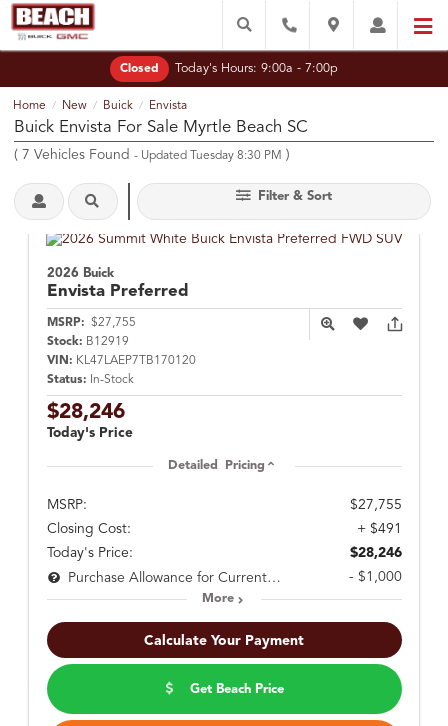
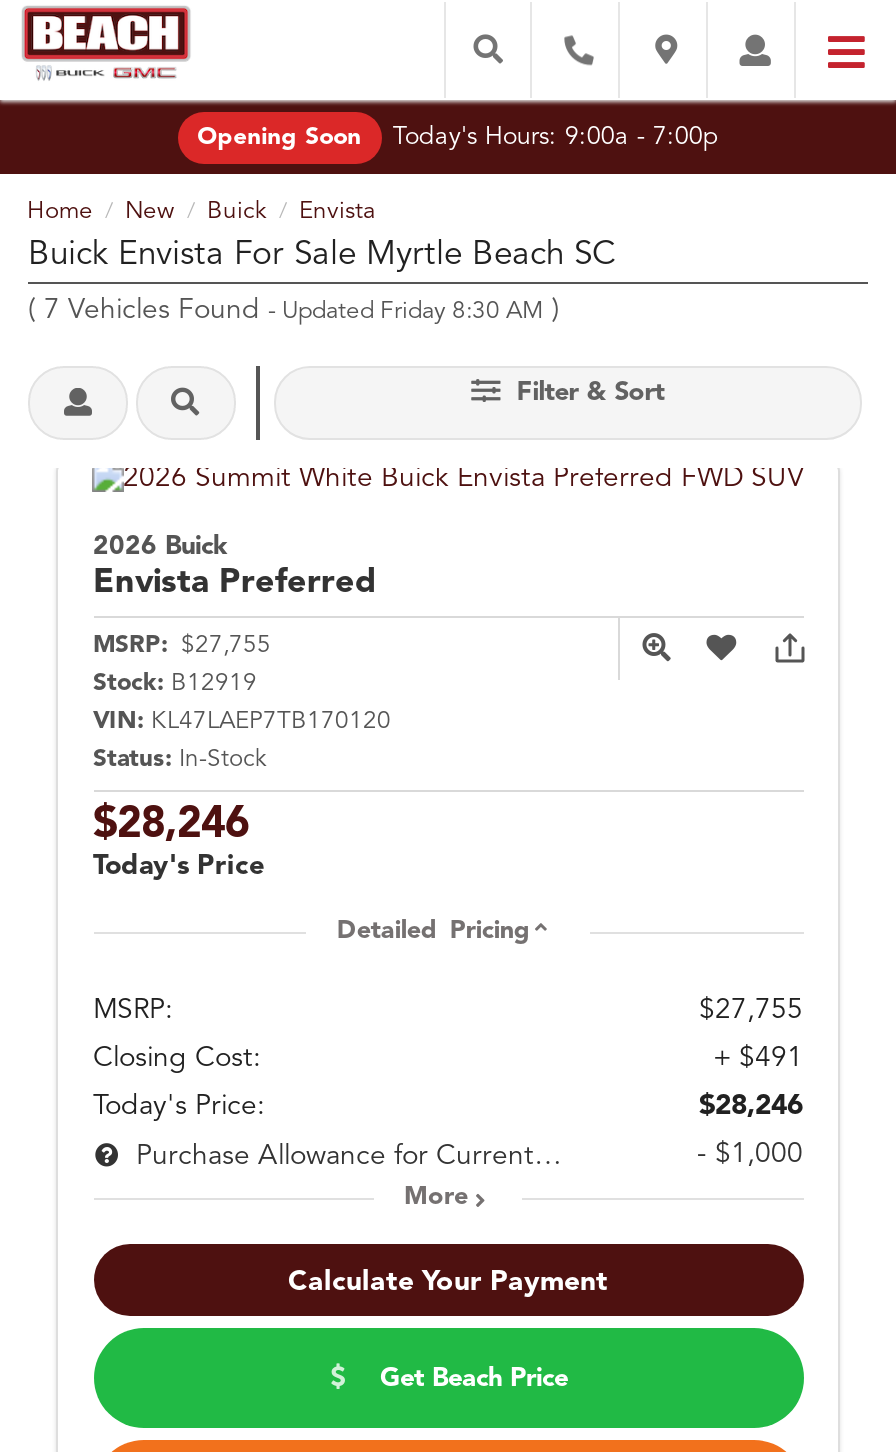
[120,63,159,75] Closed -> [197,125,361,149] Opening Soon
[14,148,290,162] (7 Vehicles Found - Updated Tuesday 8:30 PM) -> [28,297,560,325] (7 Vehicles Found - Updated Friday 8:30 AM)

